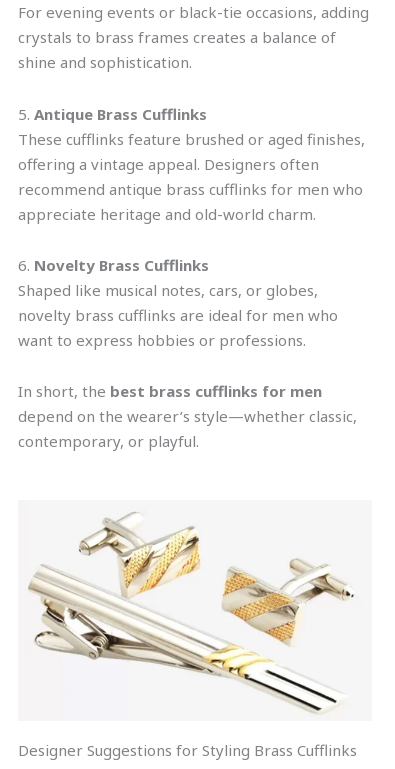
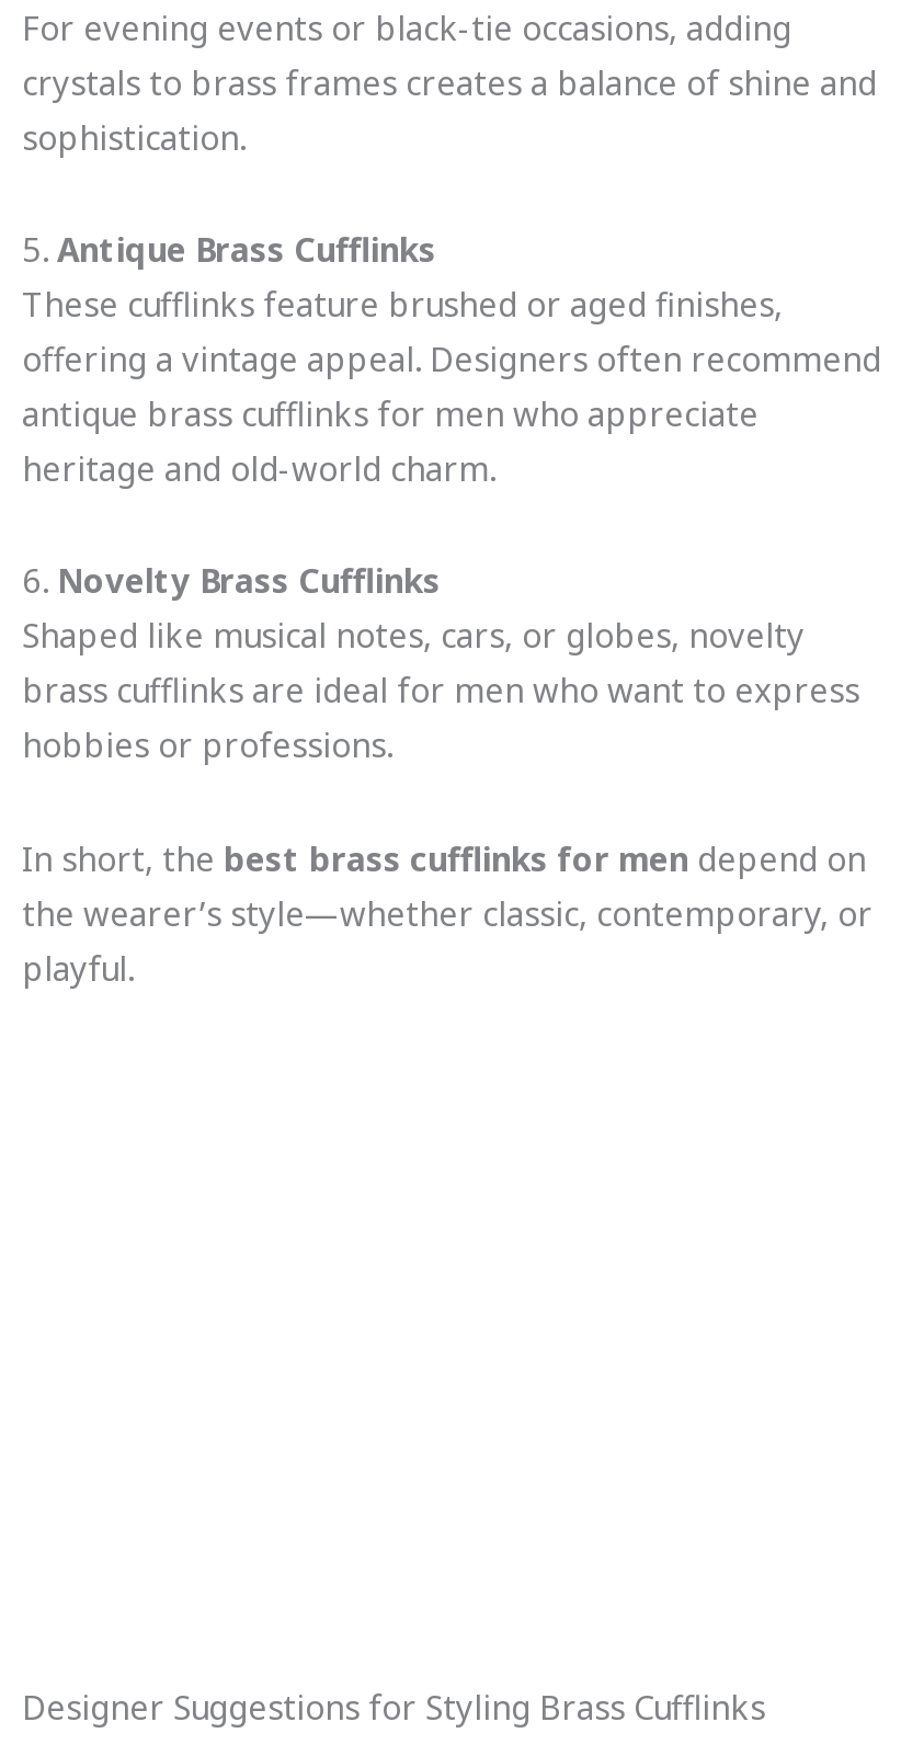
[27,511,355,716] [image] -> none

